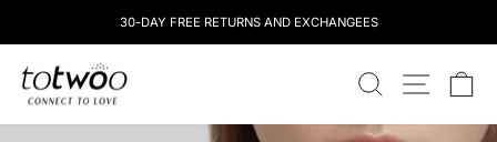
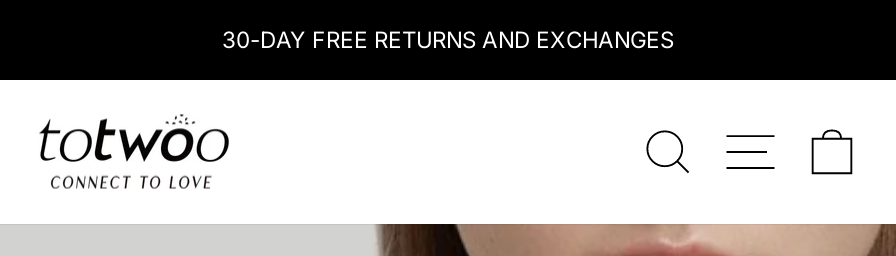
[119,14,378,30] 30-DAY FREE RETURNS AND EXCHANGEES -> [222,26,674,54] 30-DAY FREE RETURNS AND EXCHANGES

